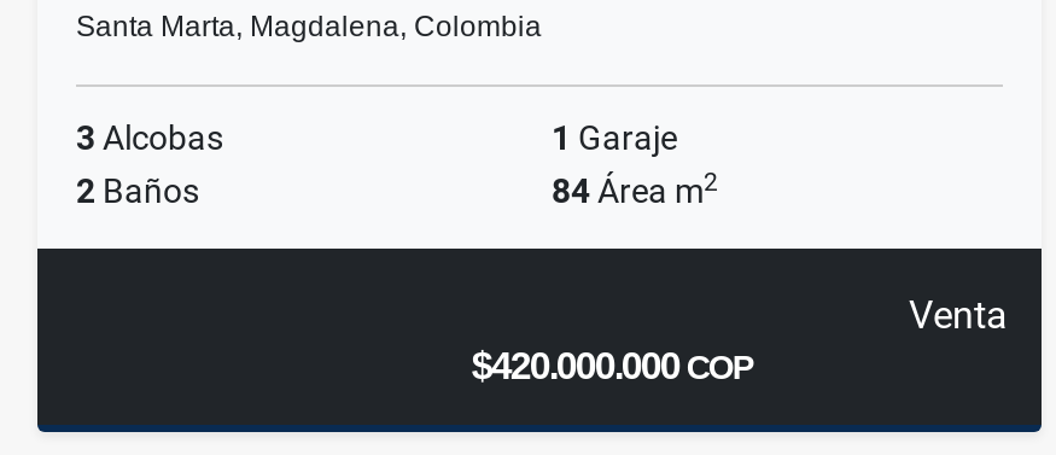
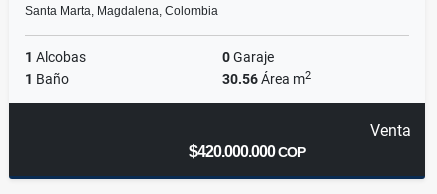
[76,119,718,210] 3 Alcobas | 1 Garaje | 2 Baños | 84 Área m2 -> [25,49,311,87] 1 Alcobas | 0 Garaje | 1 Baño | 30.56 Área m2

